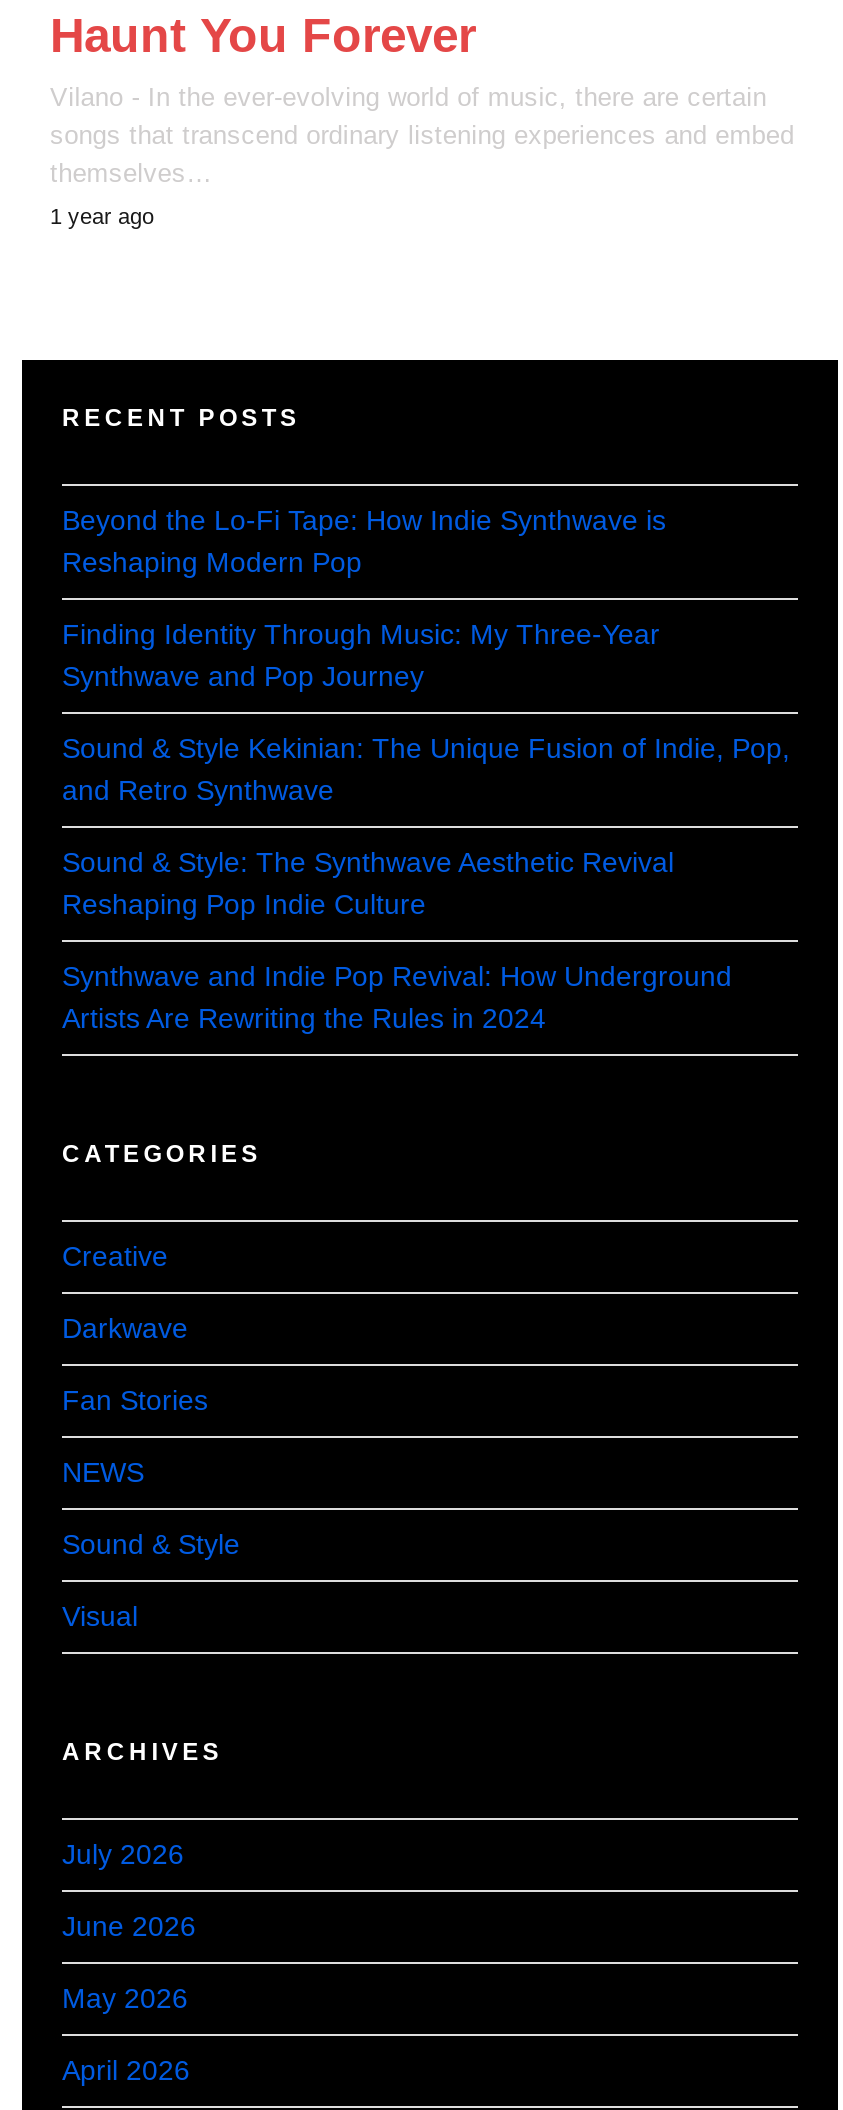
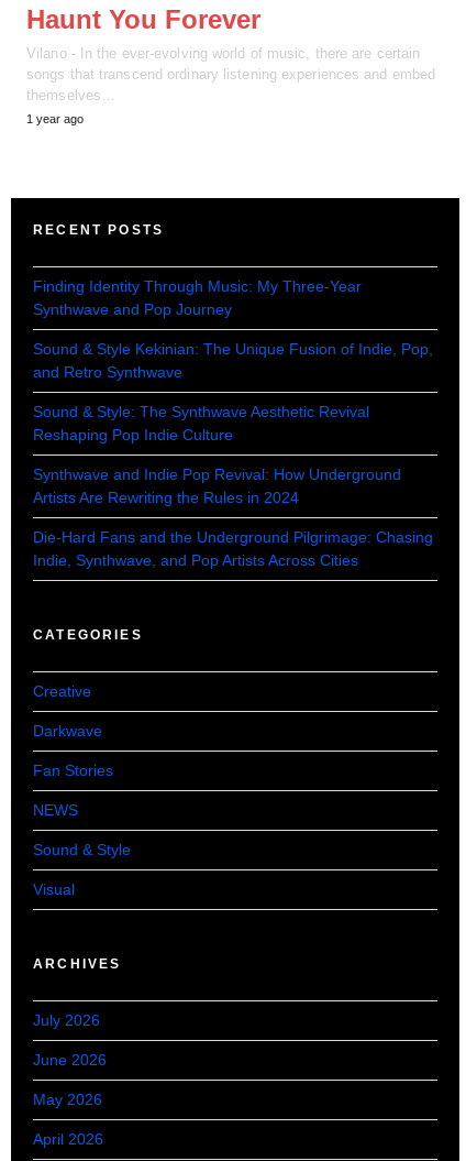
[62,505,666,579] Beyond the Lo-Fi Tape: How Indie Synthwave is | Reshaping Modern Pop -> none
moved [62,619,790,1035] -> [33,278,433,507]: Finding Identity Through Music: My Three-Year | Synthwave and Pop Journey | Sound & Style Kekinian: The Unique Fusion of Indie, Pop, | and Retro Synthwave | Sound & Style: The Synthwave Aesthetic Revival | Reshaping Pop Indie Culture | Synthwave and Indie Pop Revival: How Underground | Artists Are Rewriting the Rules in 2024
none -> [33,529,433,569] Die-Hard Fans and the Underground Pilgrimage: Chasing | Indie, Synthwave, and Pop Artists Across Cities

